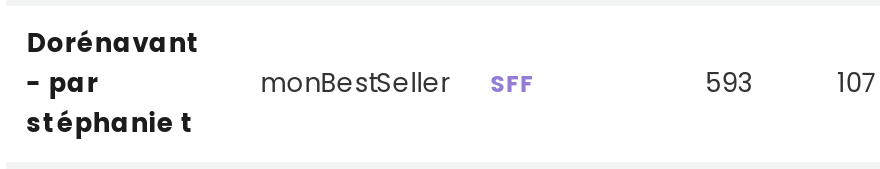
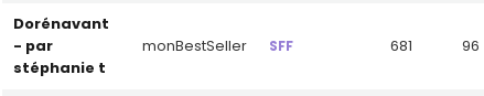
[705,64,753,102] 593 -> [390,35,412,56] 681
[837,64,875,102] 107 -> [462,35,480,56] 96

